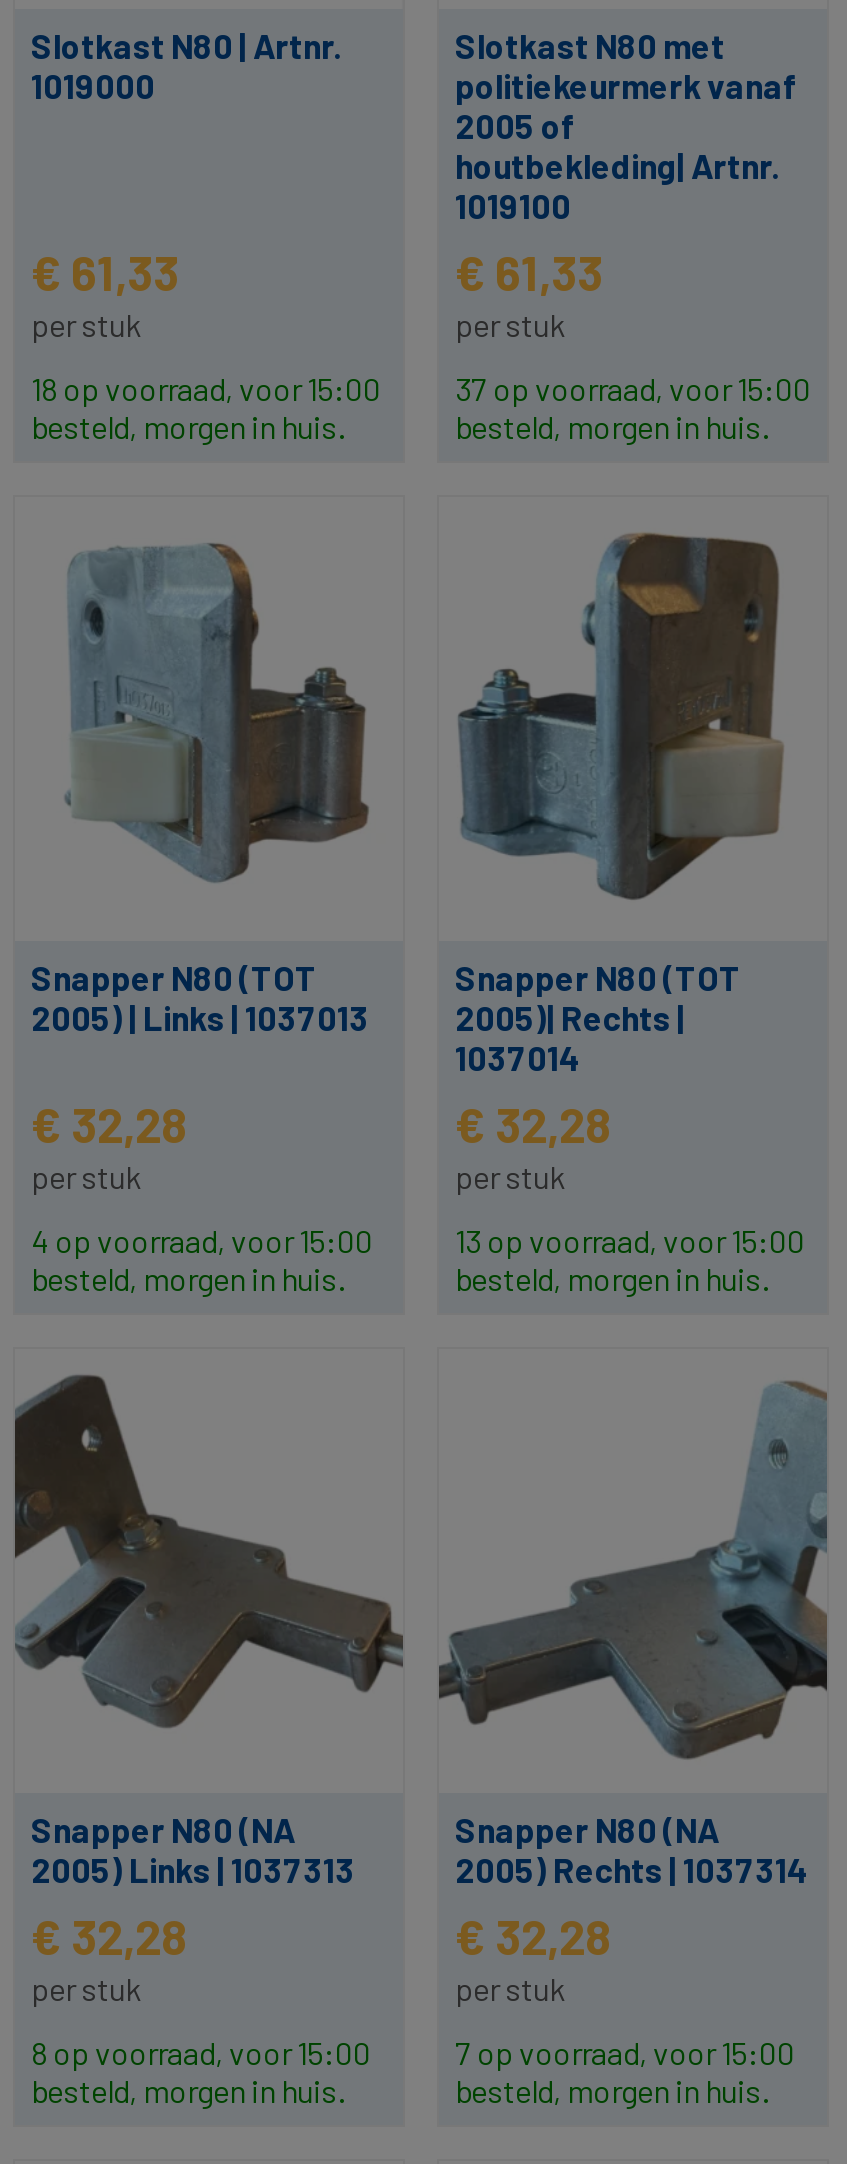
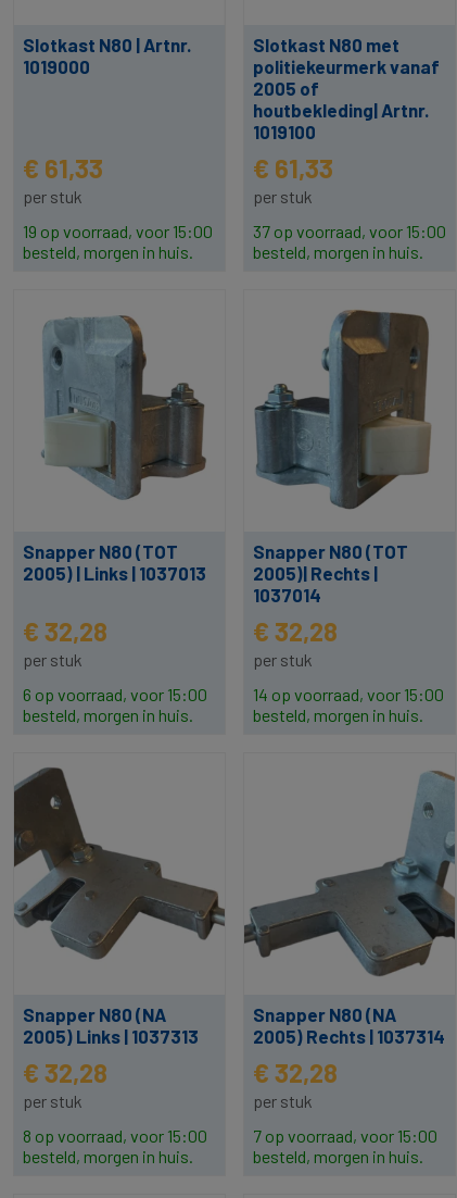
[31,369,381,407] 18 op voorraad, voor 15:00 -> [23,221,213,241] 19 op voorraad, voor 15:00
[31,1221,373,1259] 4 op voorraad, voor 15:00 -> [23,684,207,705] 6 op voorraad, voor 15:00
[455,1221,805,1259] 13 op voorraad, voor 15:00 -> [253,684,444,705] 14 op voorraad, voor 15:00

